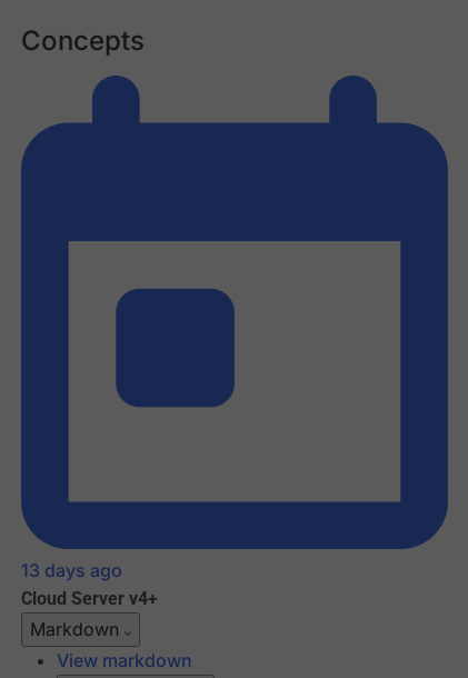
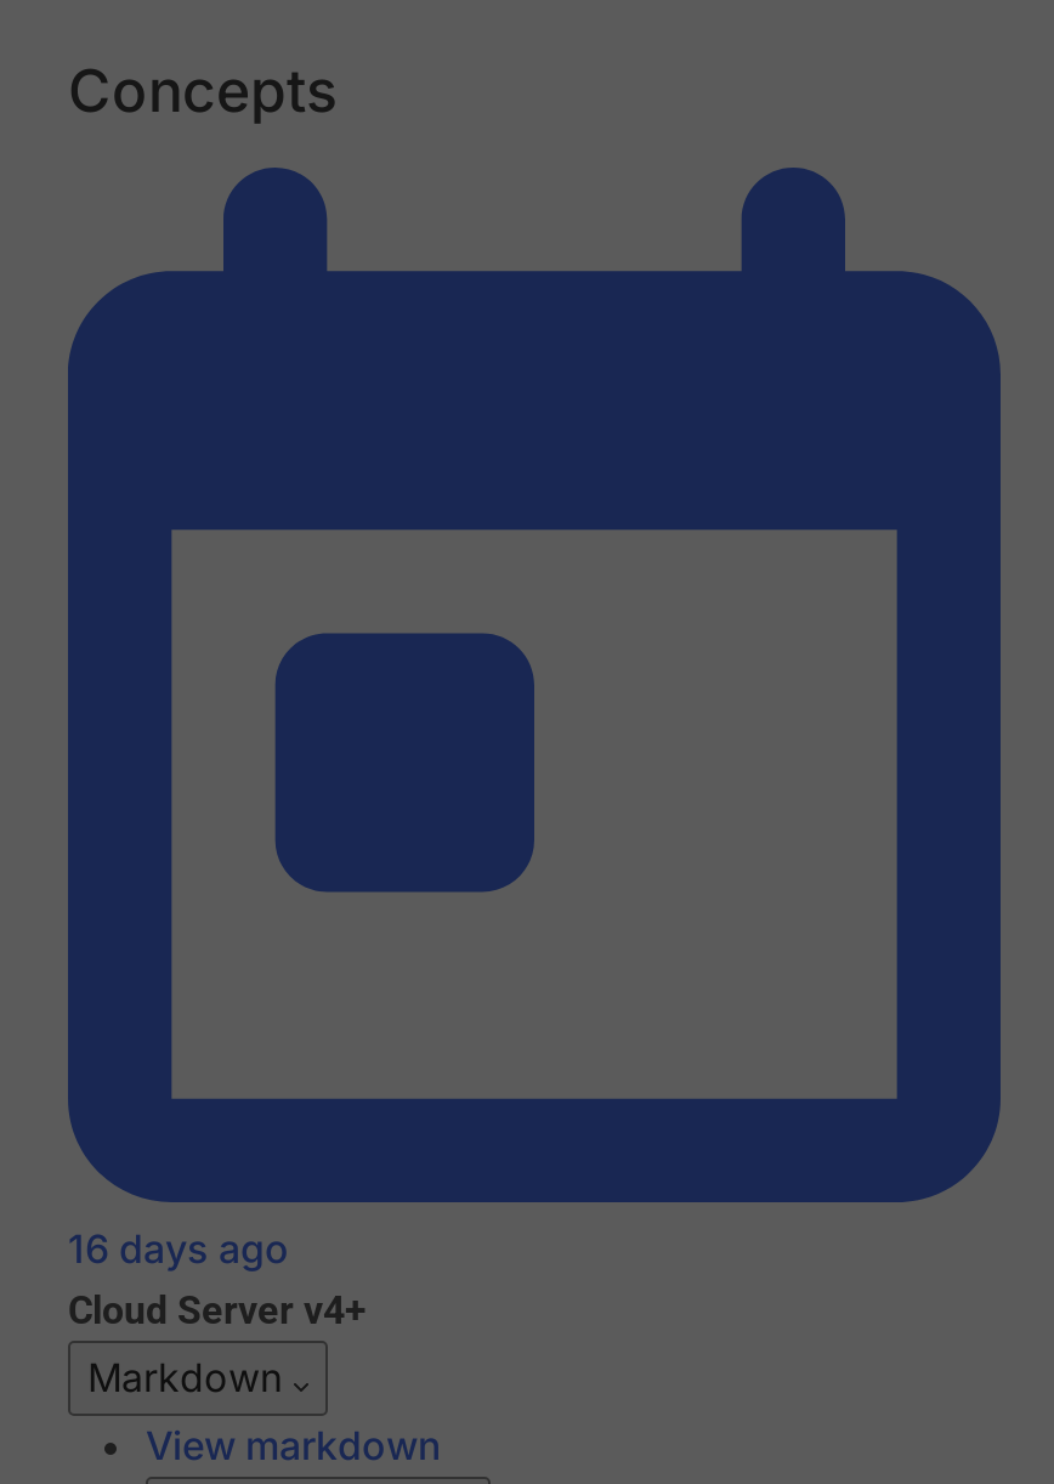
[21,560,122,582] 13 days ago -> [68,1225,289,1274] 16 days ago

